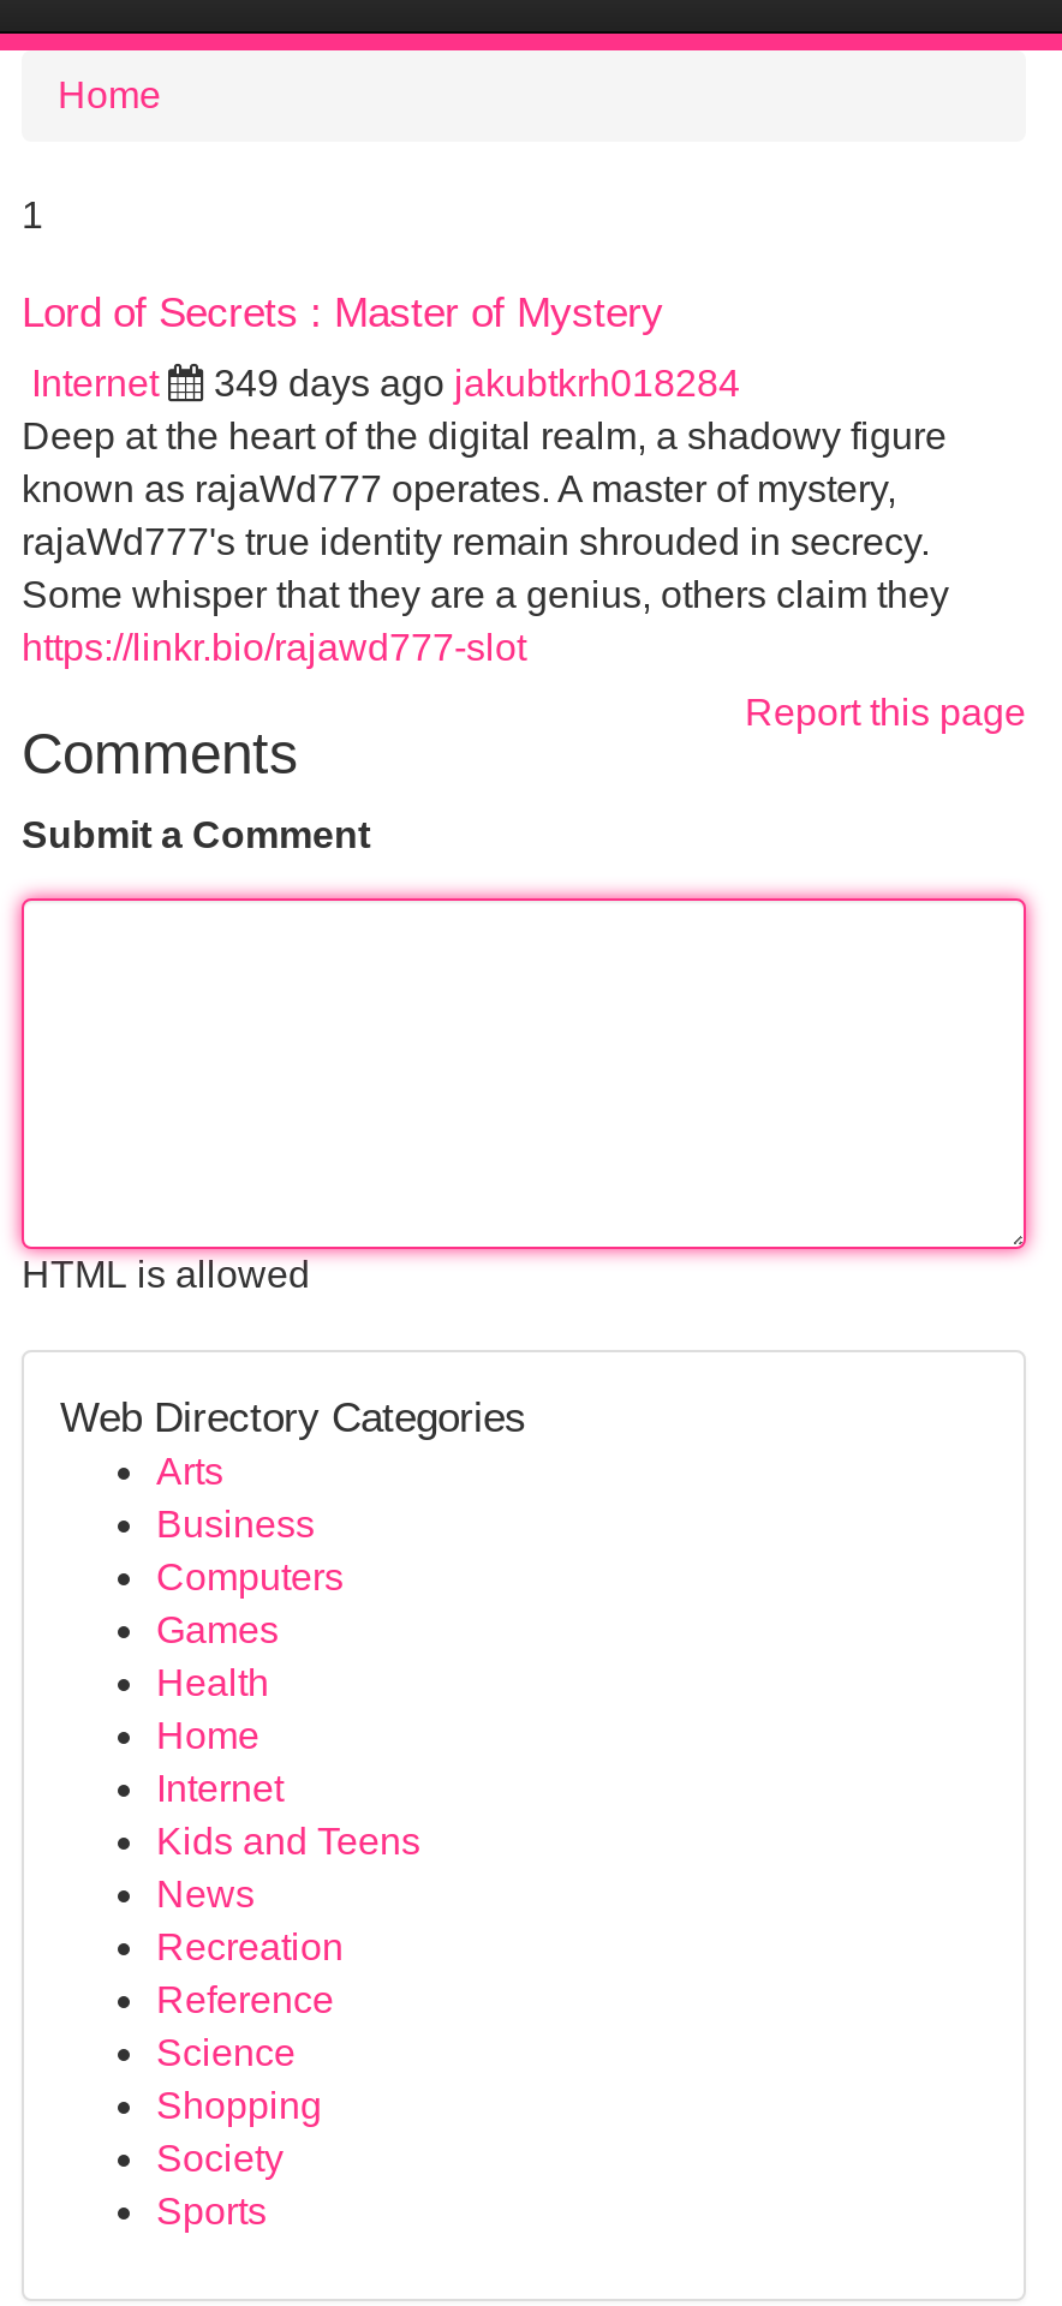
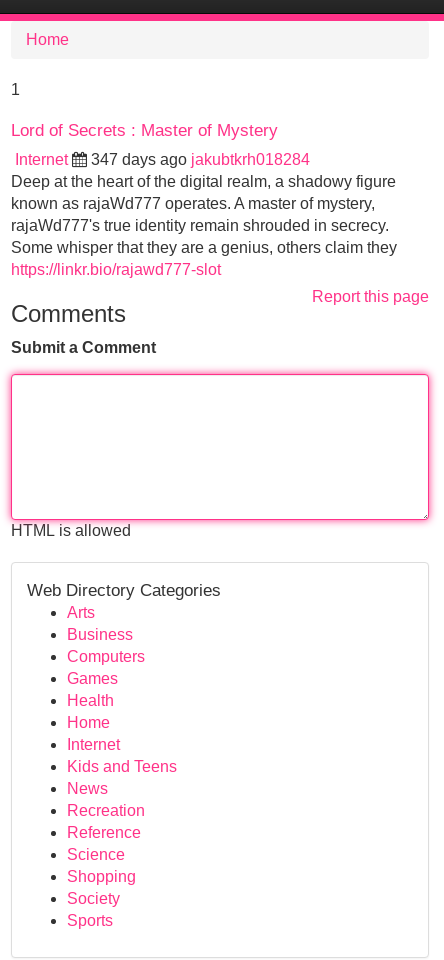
[214,363,740,404] 349 days ago jakubtkrh018284 -> [91,151,310,168] 347 days ago jakubtkrh018284

